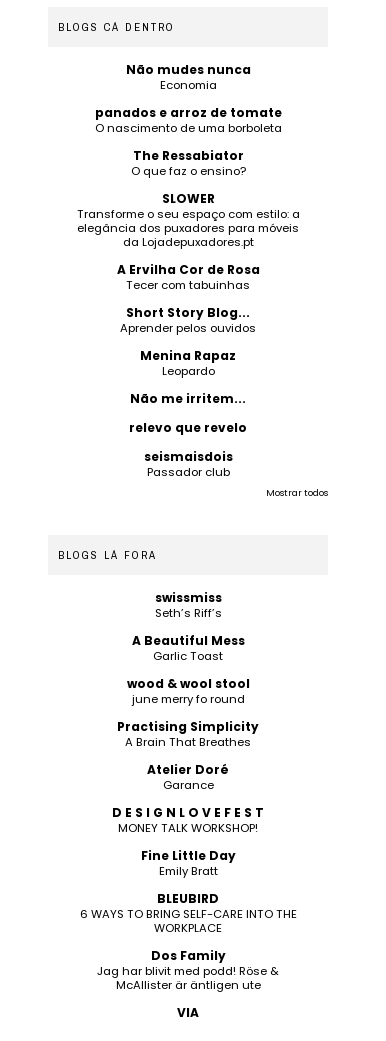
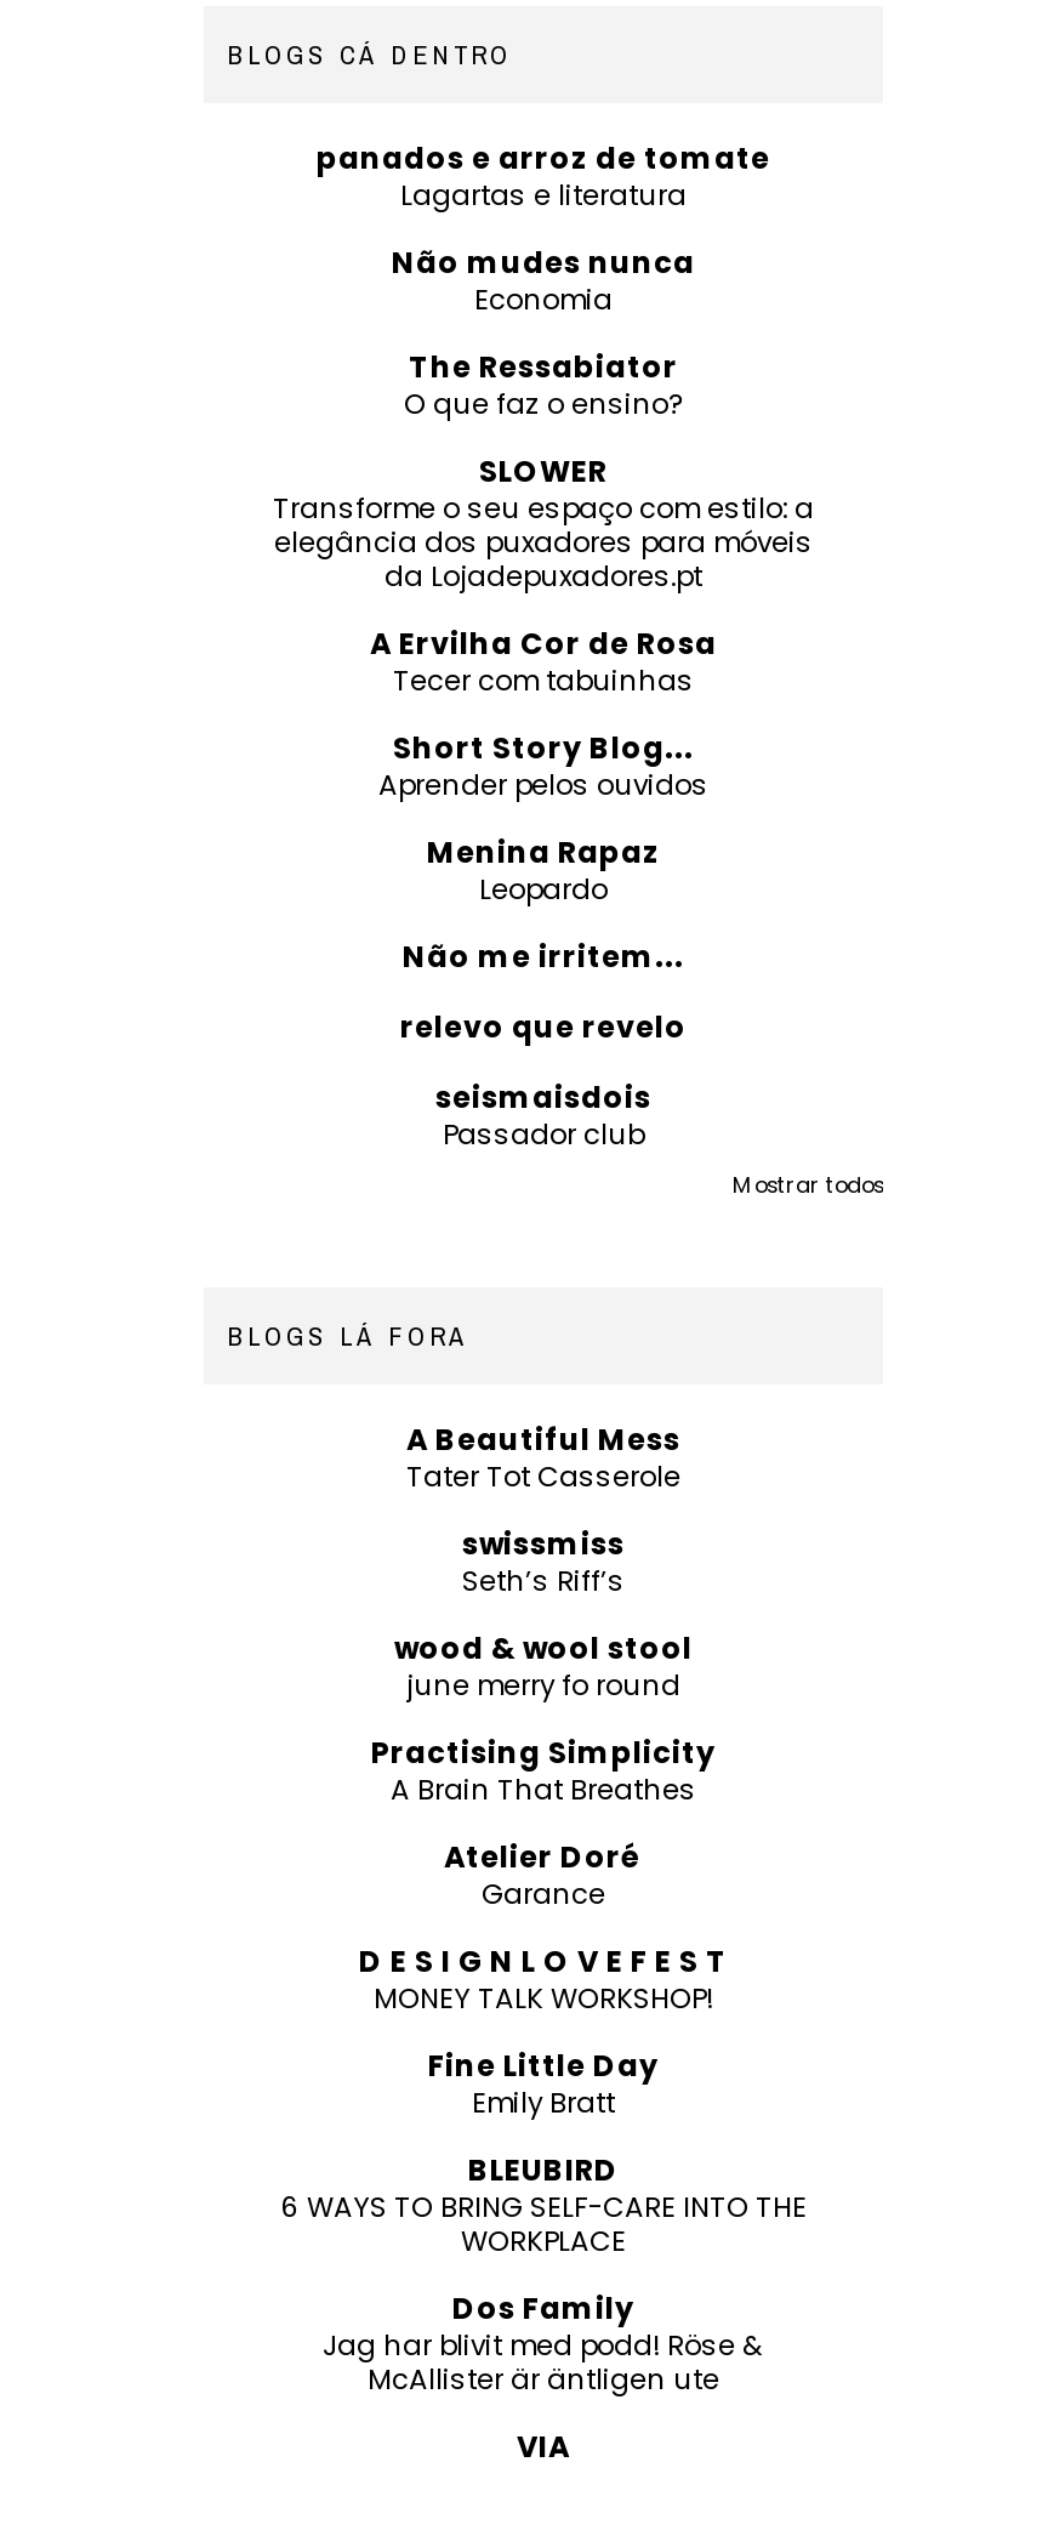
none -> [400,176,687,215] Lagartas e literatura
moved [125,61,250,93] -> [392,241,695,319]: Não mudes nunca | Economia
moved [94,104,281,121] -> [317,137,770,178]: panados e arroz de tomate
[94,120,281,136] O nascimento de uma borboleta -> none
none -> [406,1457,680,1496] Tater Tot Casserole
moved [154,589,221,621] -> [462,1523,625,1600]: swissmiss | Seth’s Riff’s
moved [131,632,244,649] -> [406,1418,680,1460]: A Beautiful Mess
[153,648,223,664] Garlic Toast -> none

